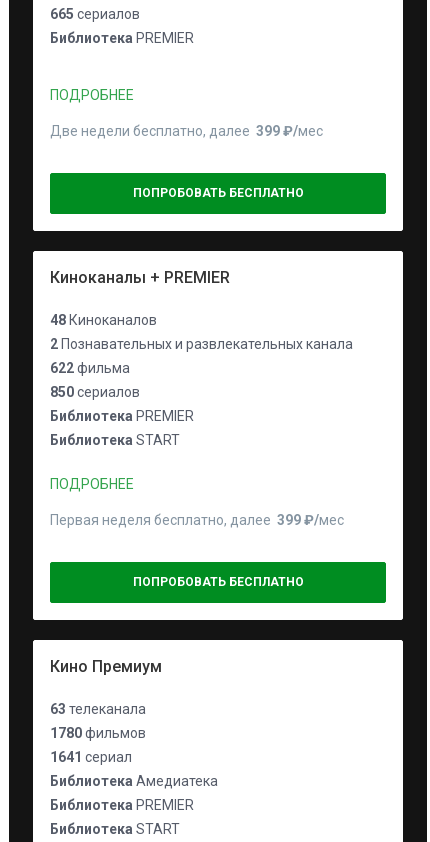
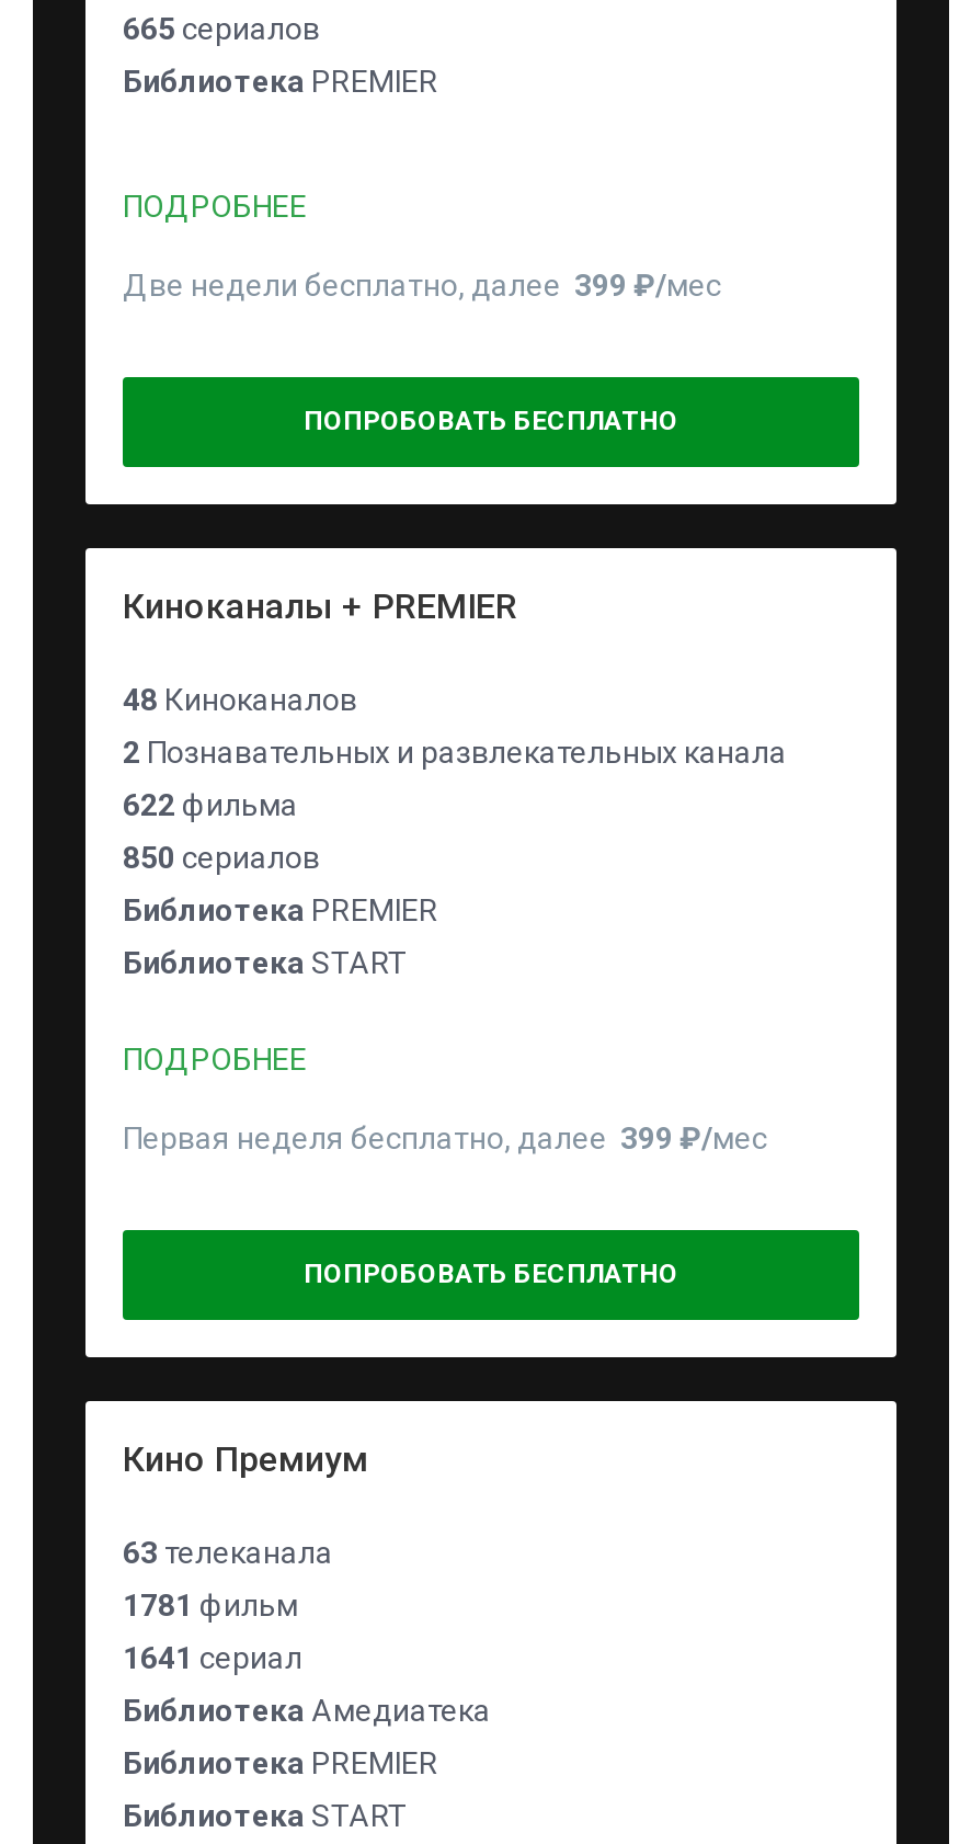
[50,725,146,741] 1780 фильмов -> [123,1587,298,1623] 1781 фильм

